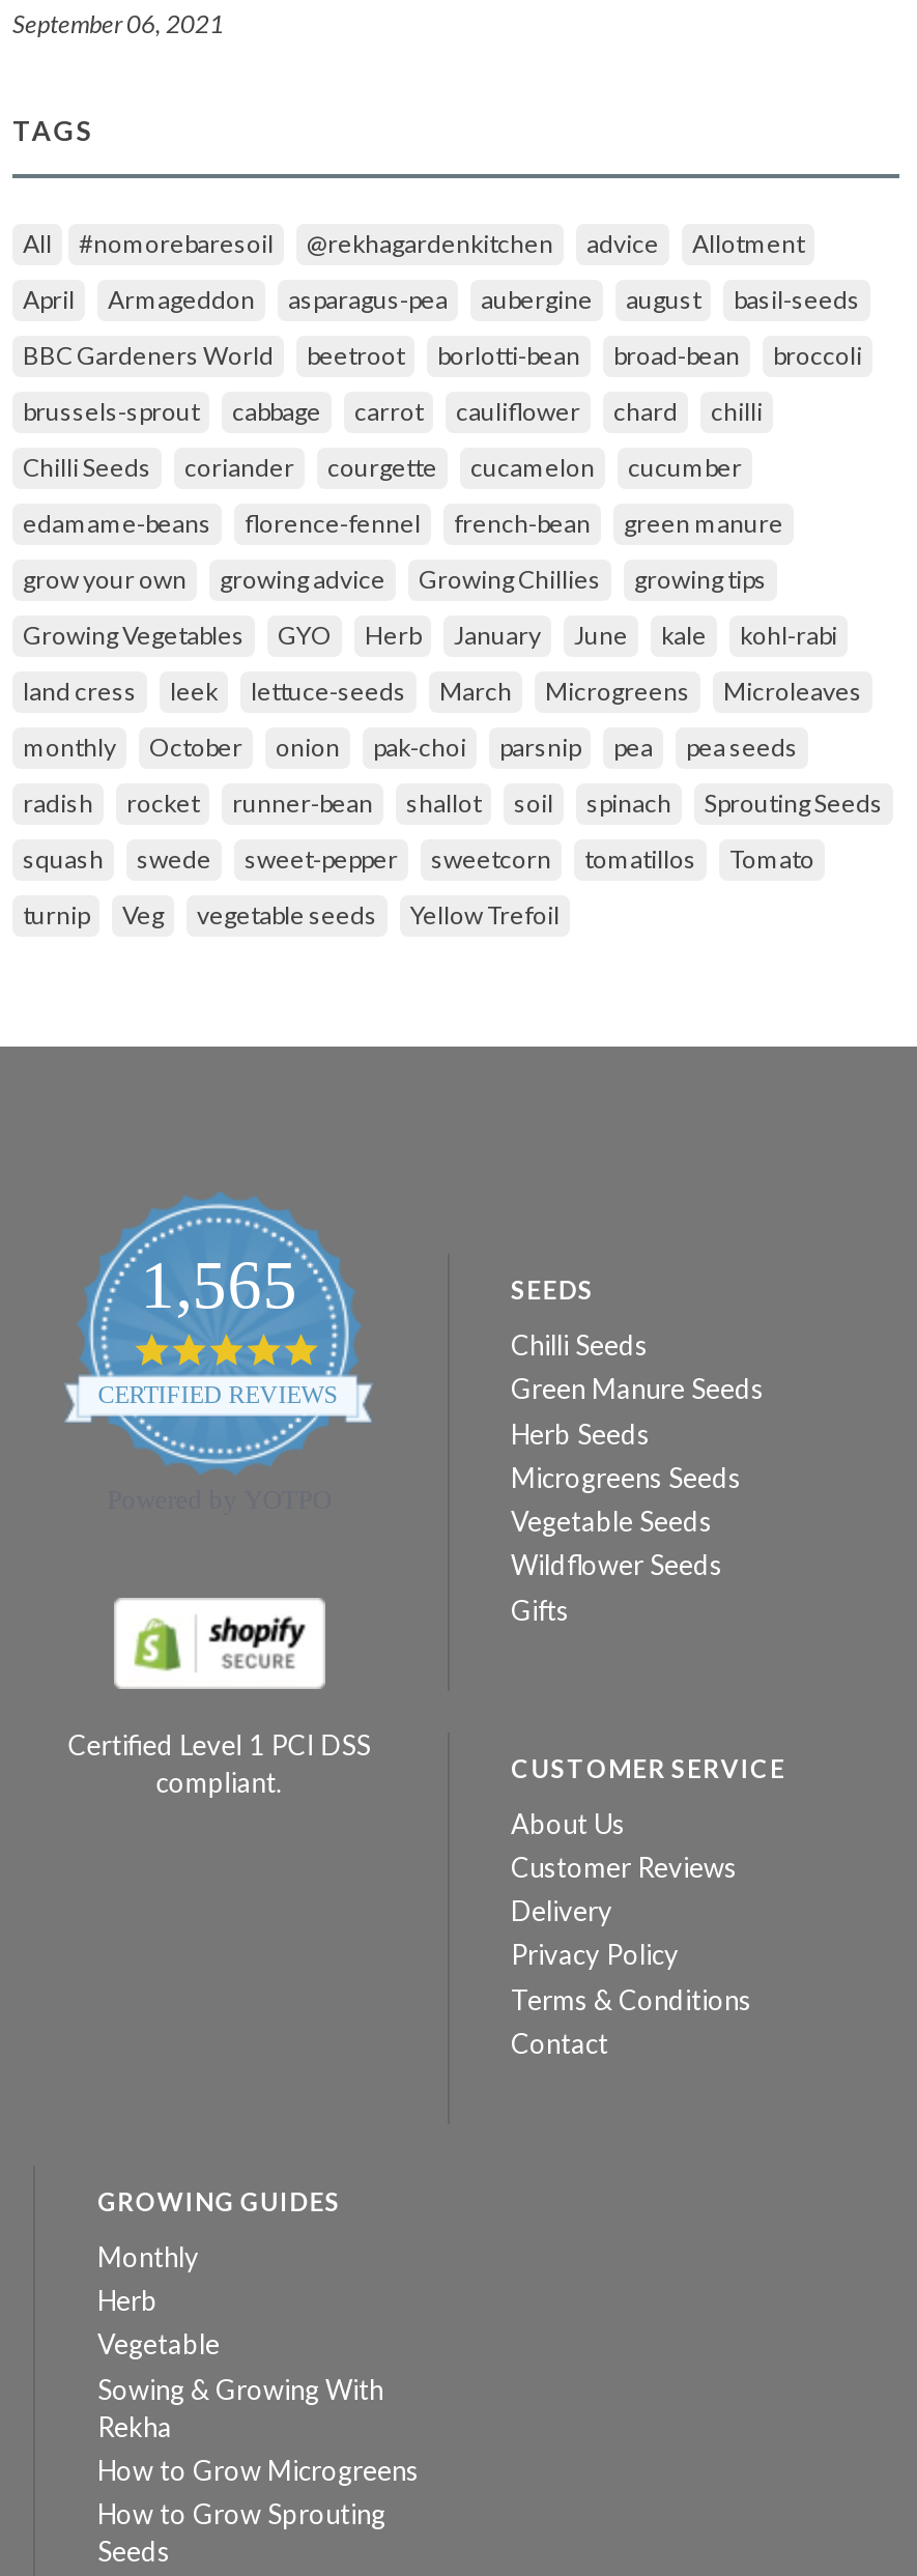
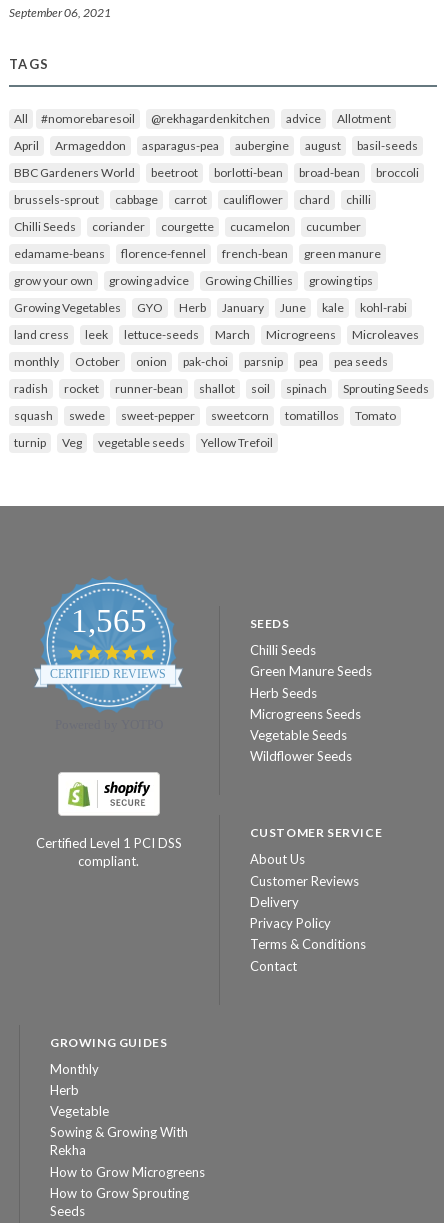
[511,1593,569,1626] Gifts -> none

